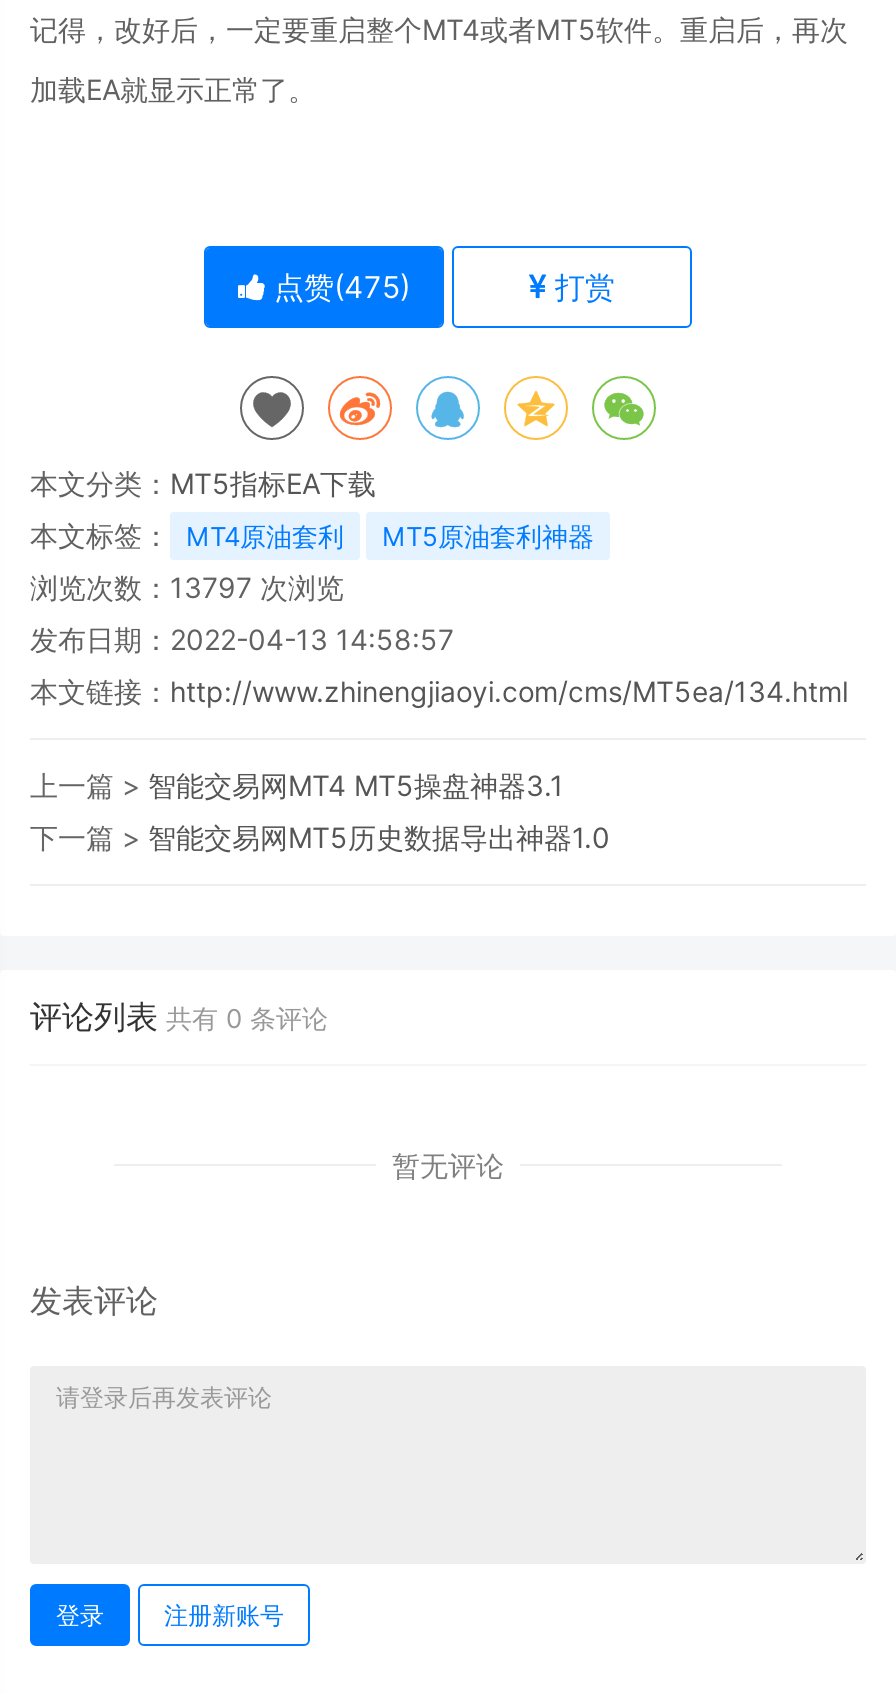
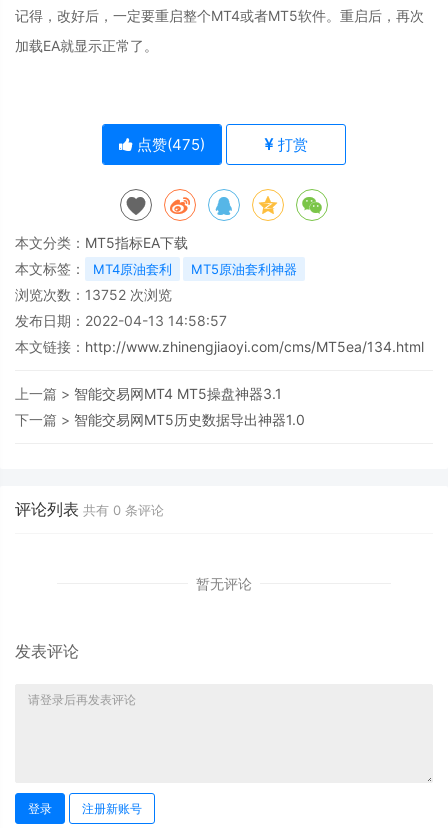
[30,571,344,605] 浏览次数：13797次浏览 -> [15,286,172,303] 浏览次数：13752次浏览

